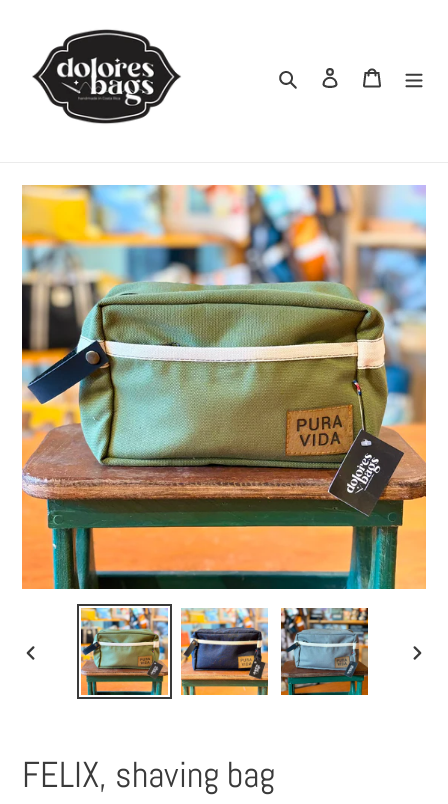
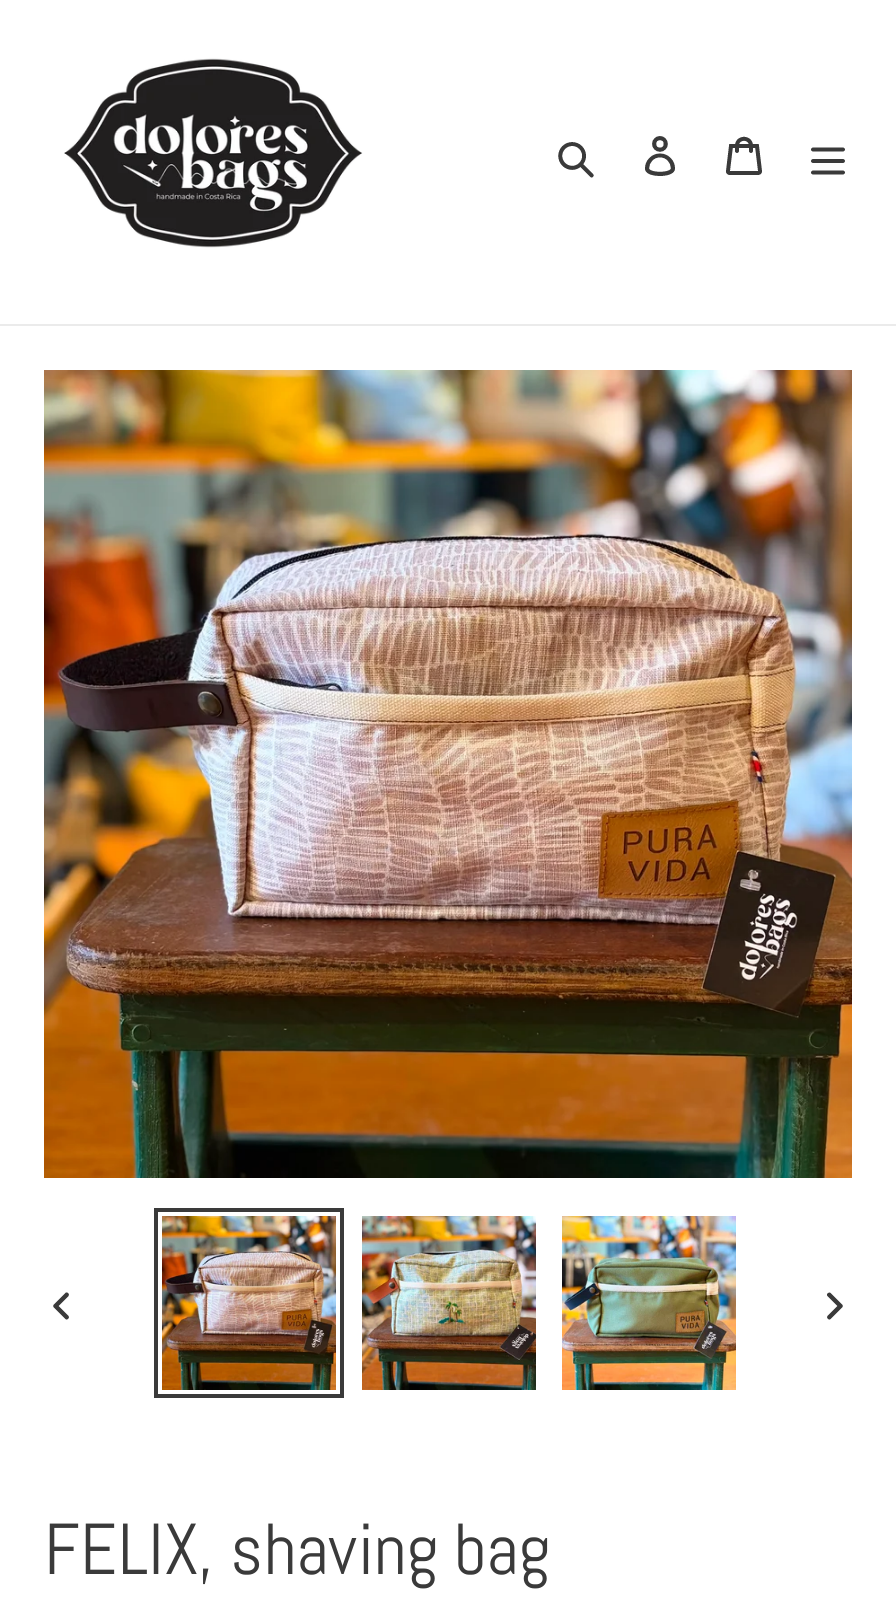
[21,184,427,590] [image] -> [42,368,854,1180] [image]
[80,607,169,696] [image] -> [162,1214,338,1390] [image]
[180,608,269,696] [image] -> [360,1214,538,1392] [image]
[280,607,369,695] [image] -> [560,1216,738,1390] [image]

